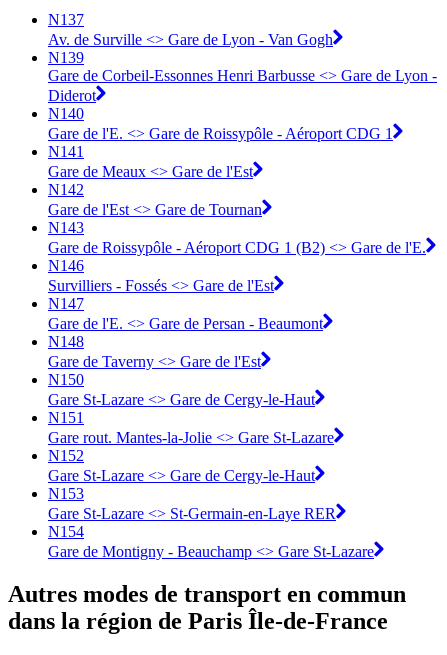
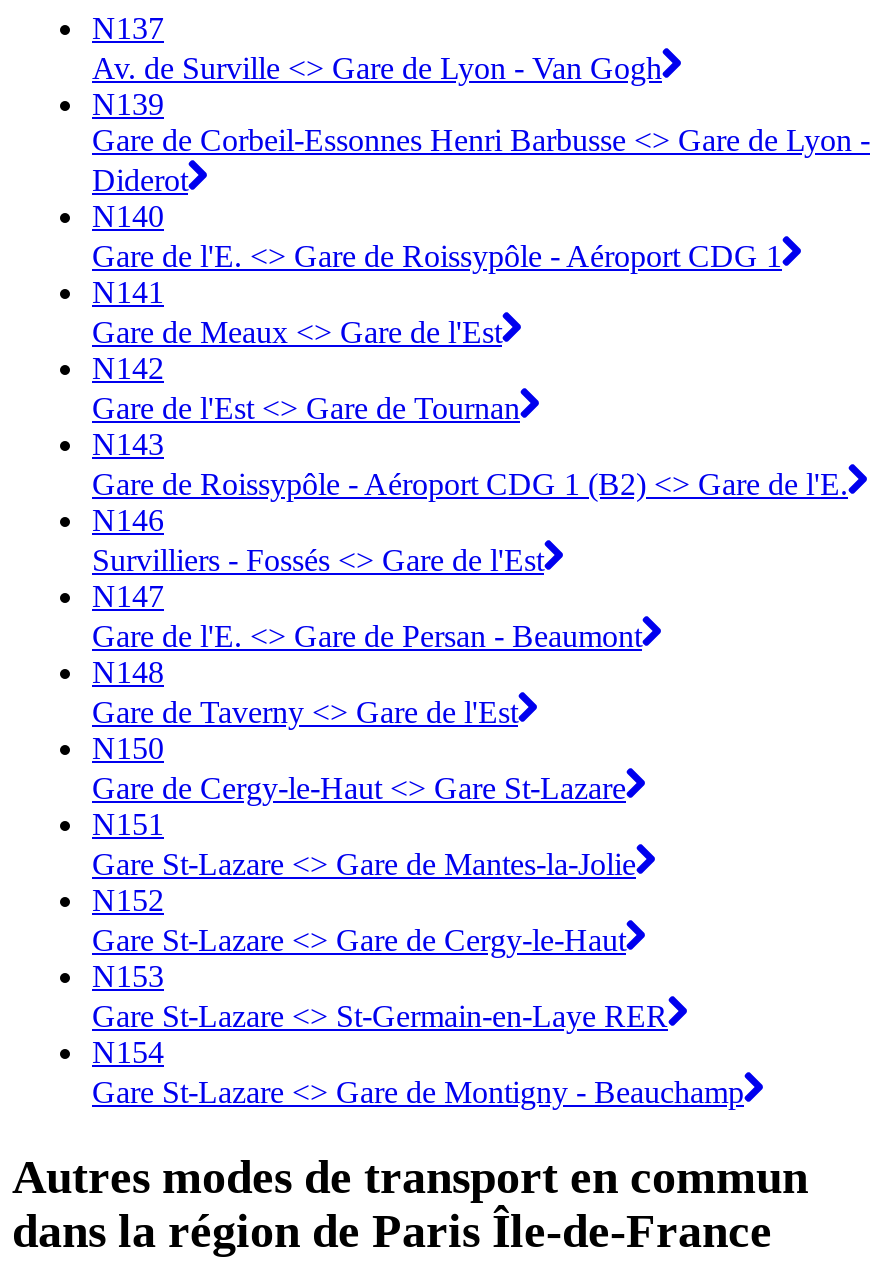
[48,391,315,408] Gare St-Lazare <> Gare de Cergy-le-Haut -> [92,771,626,805] Gare de Cergy-le-Haut <> Gare St-Lazare
[48,429,334,446] Gare rout. Mantes-la-Jolie <> Gare St-Lazare -> [92,847,636,881] Gare St-Lazare <> Gare de Mantes-la-Jolie
[48,543,374,560] Gare de Montigny - Beauchamp <> Gare St-Lazare -> [92,1075,744,1109] Gare St-Lazare <> Gare de Montigny - Beauchamp

